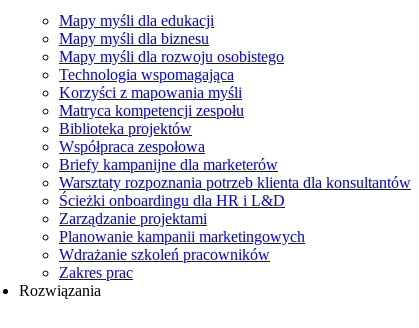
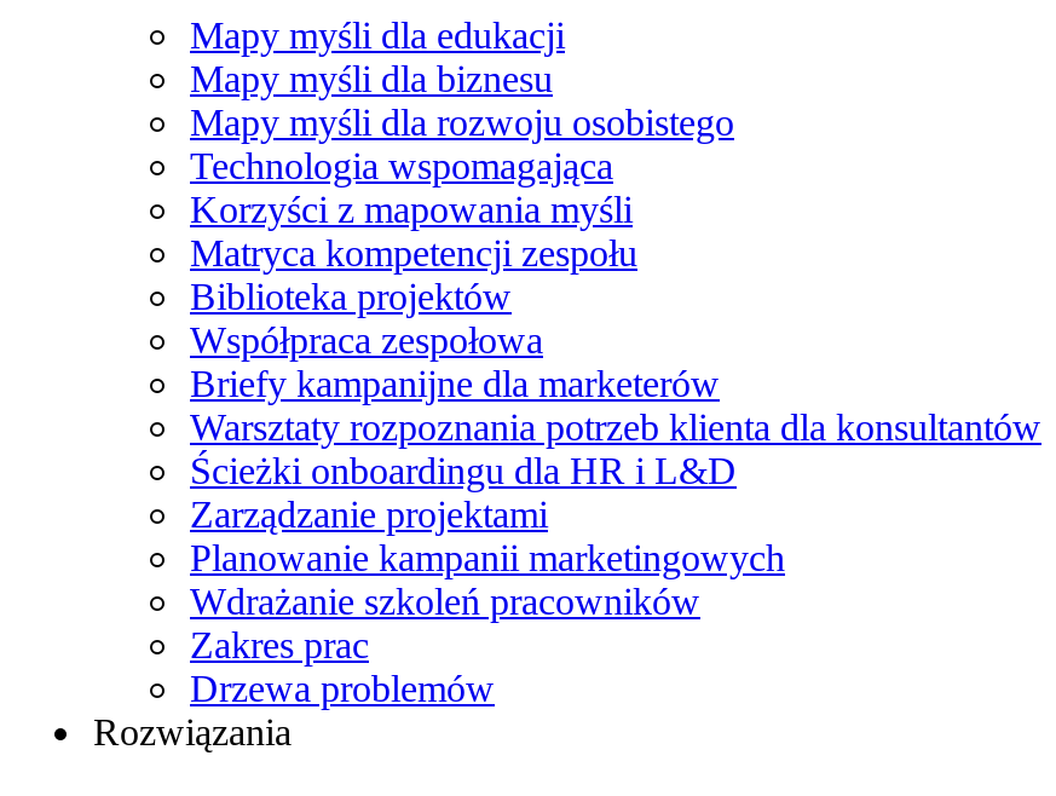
none -> [190,668,495,709] Drzewa problemów

